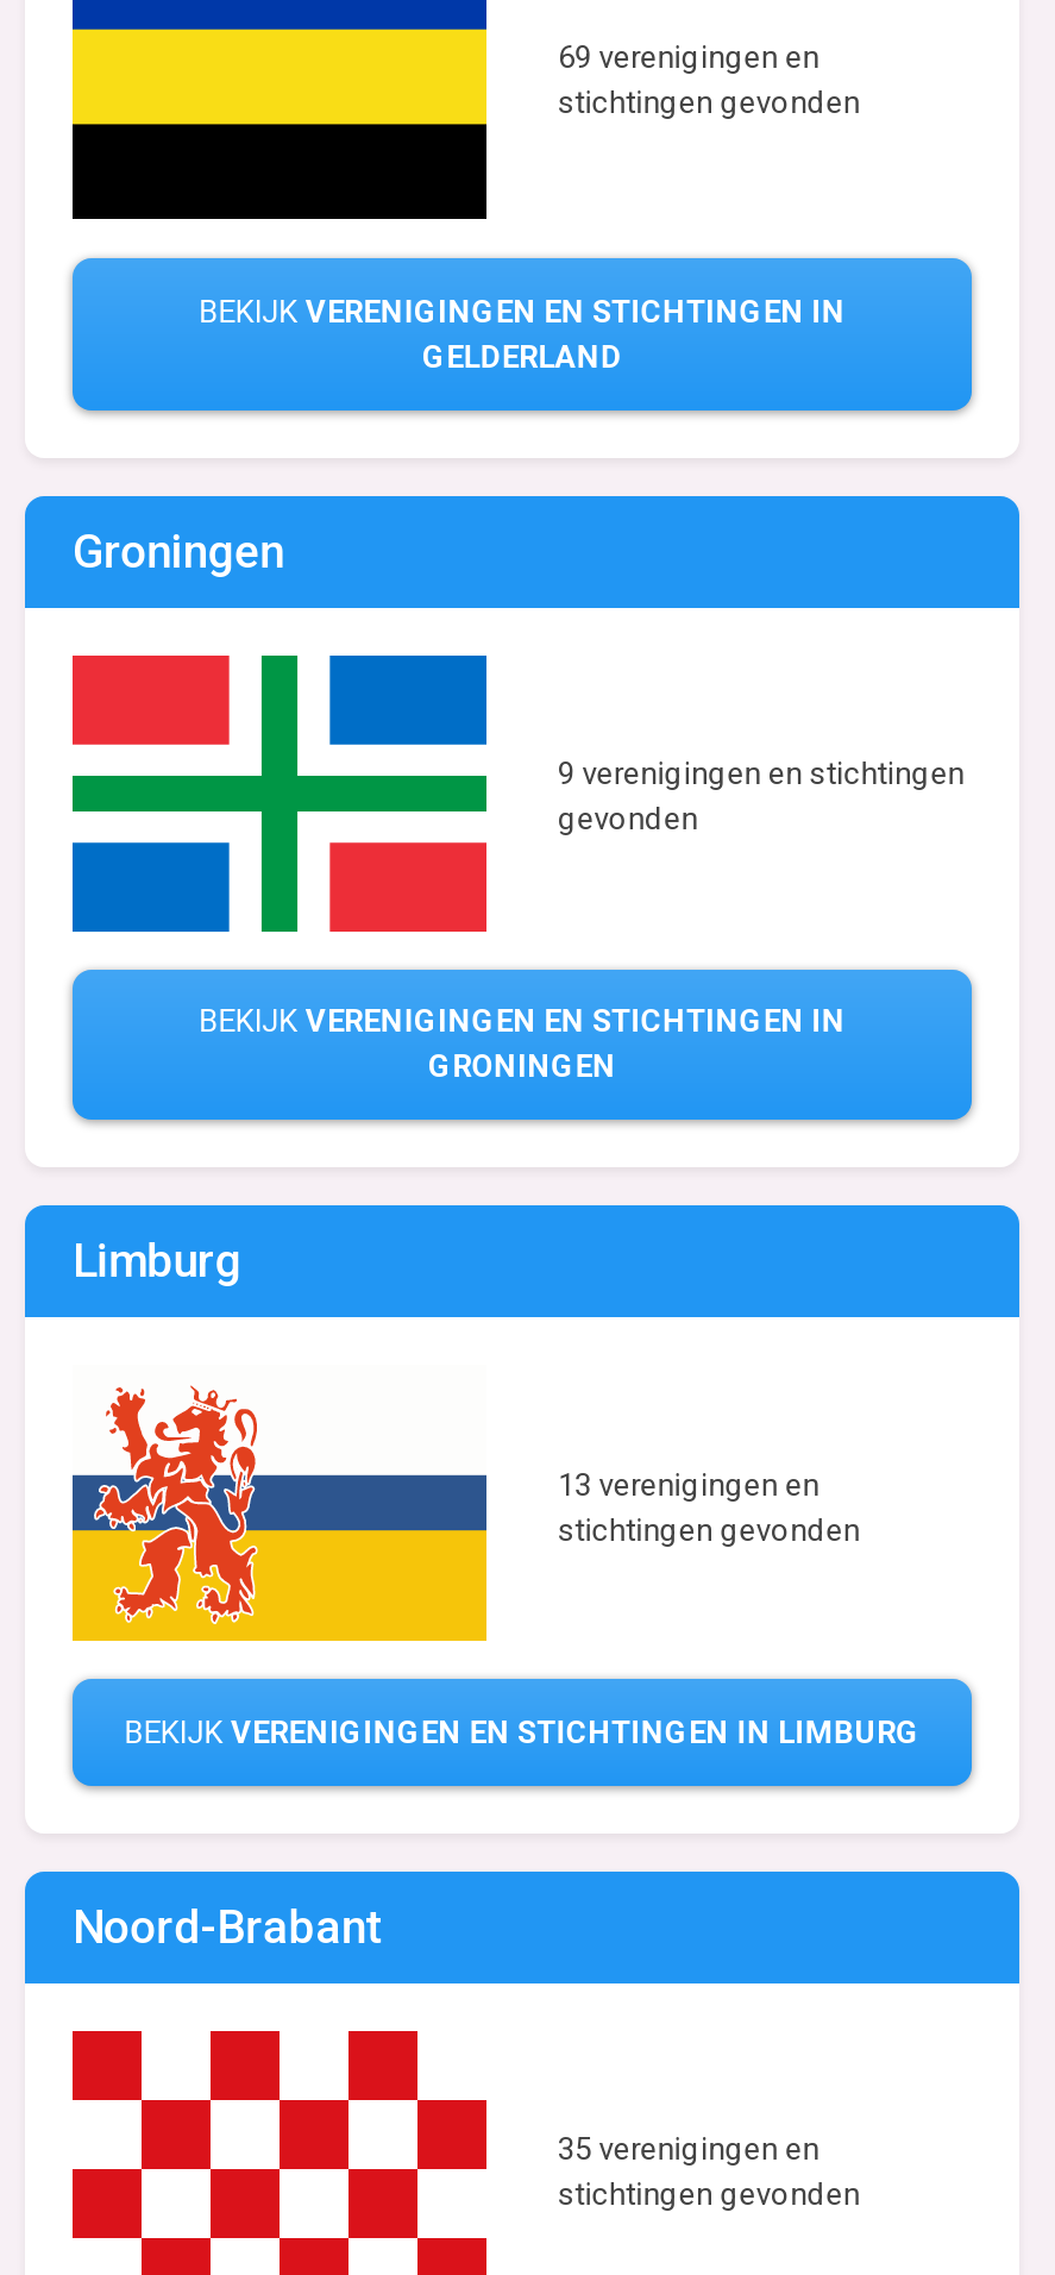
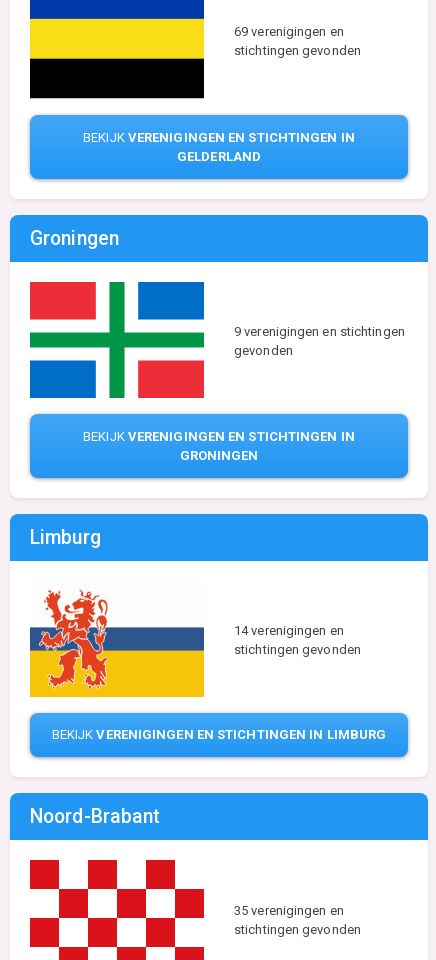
[558,1466,819,1502] 13 verenigingen en -> [234,623,344,638] 14 verenigingen en

